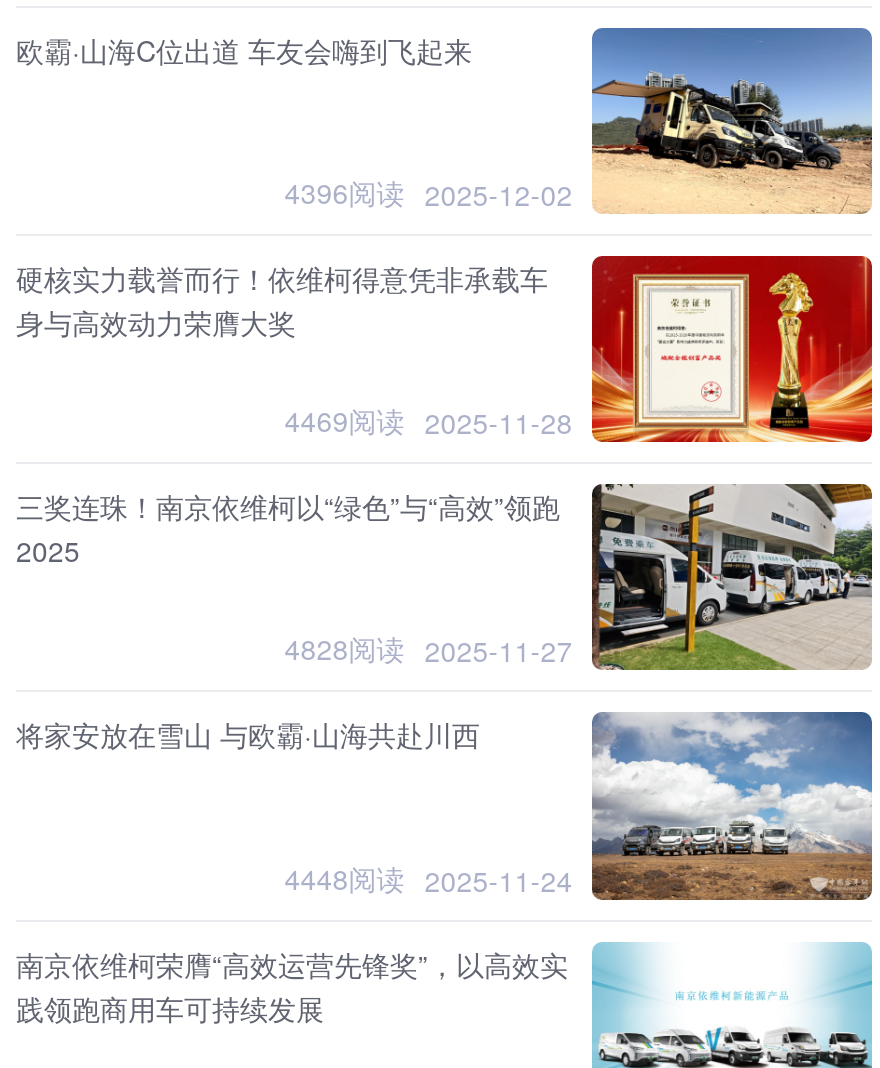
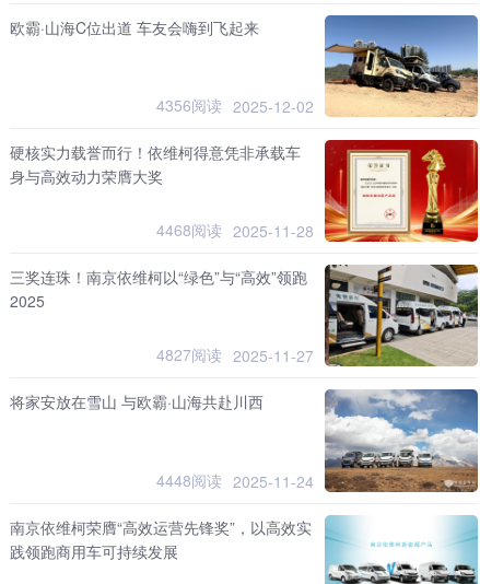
[284,172,572,214] 4396阅读 2025-12-02 -> [157,94,314,117] 4356阅读 2025-12-02
[284,400,572,442] 4469阅读 2025-11-28 -> [157,219,314,242] 4468阅读 2025-11-28
[284,629,572,671] 4828阅读 2025-11-27 -> [157,344,314,367] 4827阅读 2025-11-27

